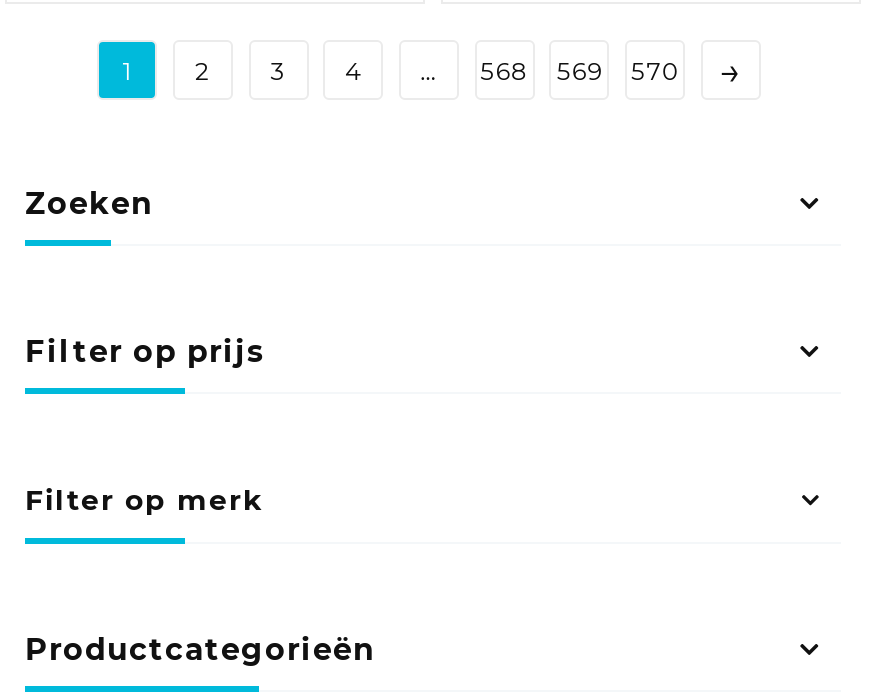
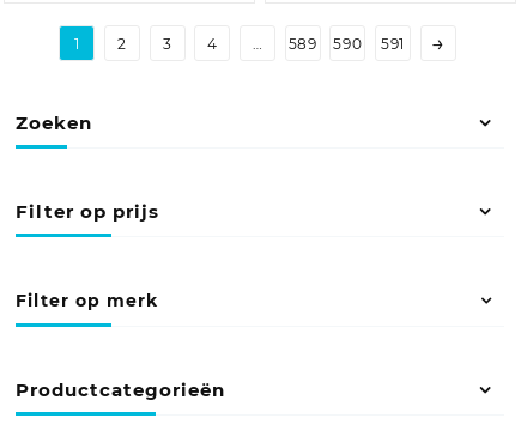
[480,56,529,86] 568 -> [288,35,317,53] 589
[557,56,603,86] 569 -> [333,35,362,53] 590
[631,56,679,86] 570 -> [381,35,405,53] 591

